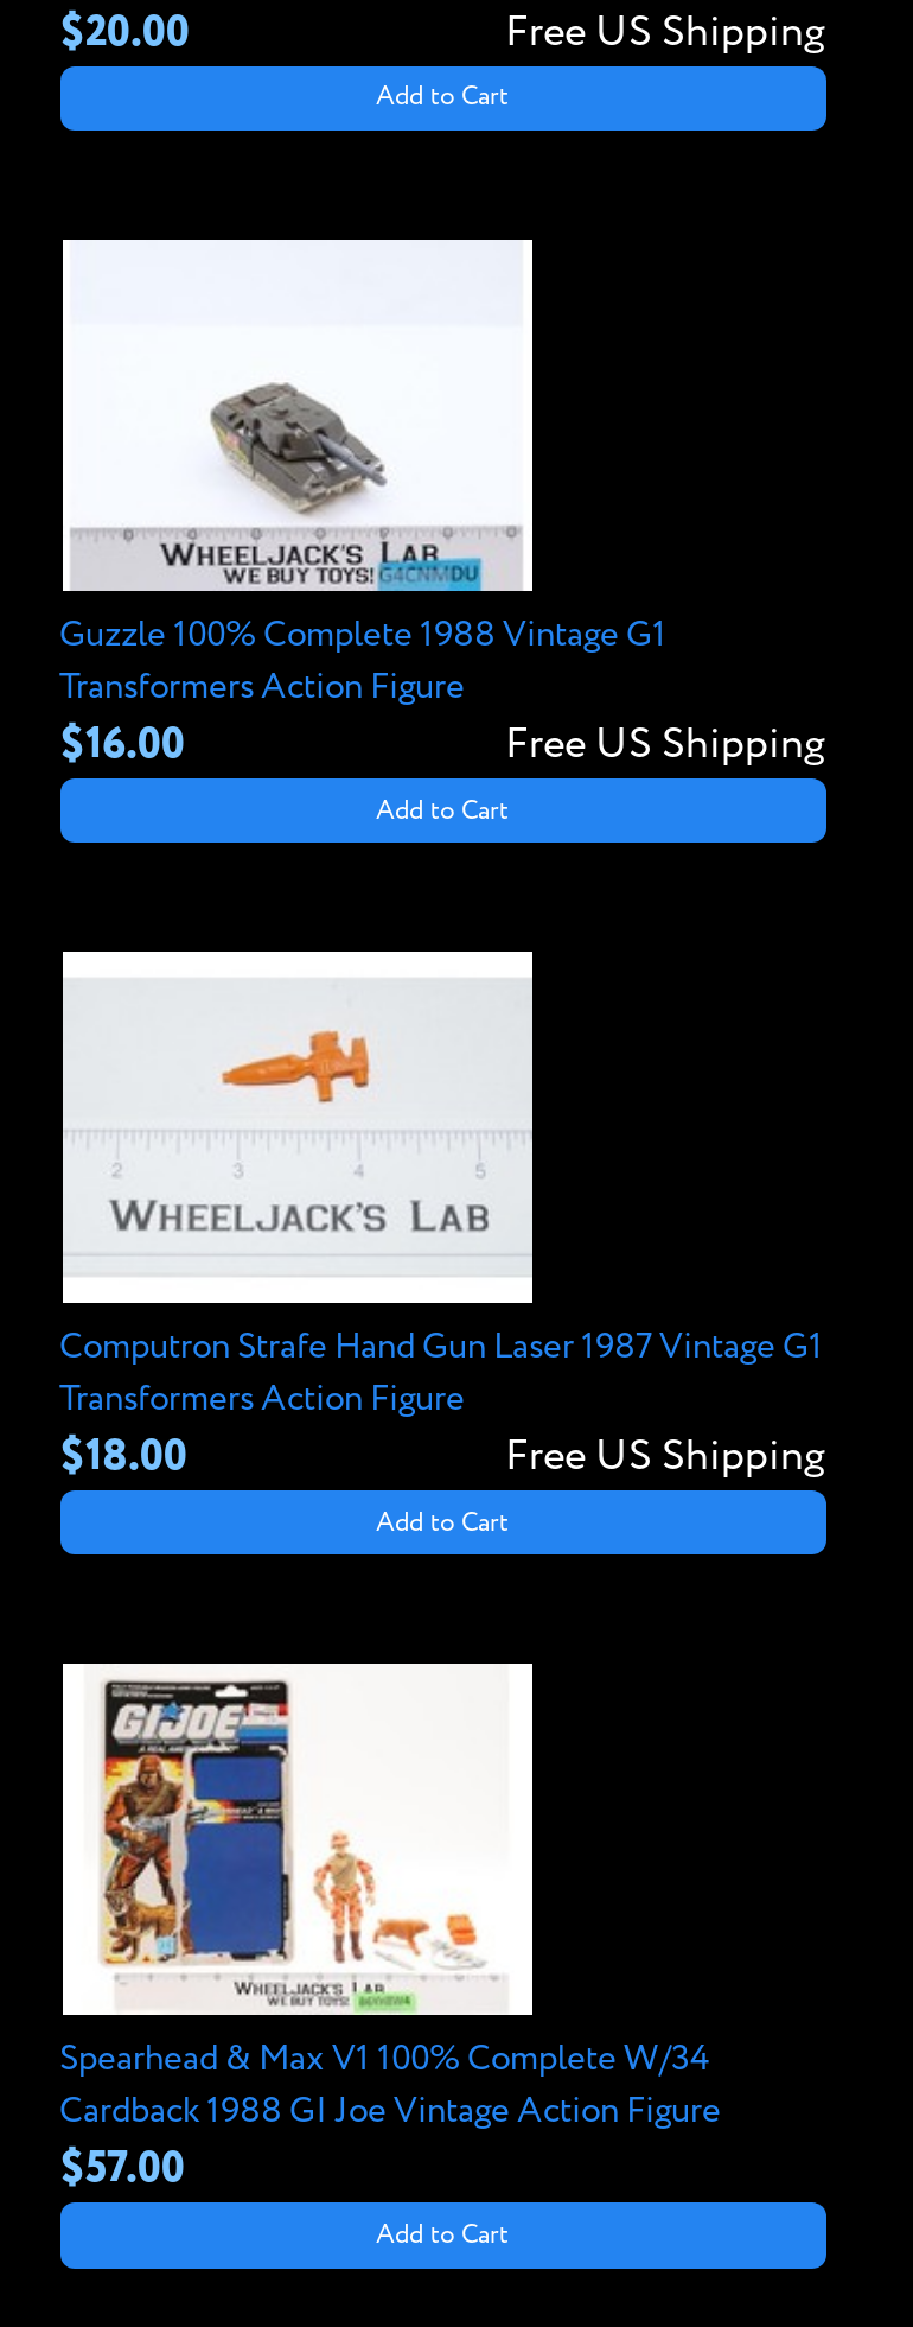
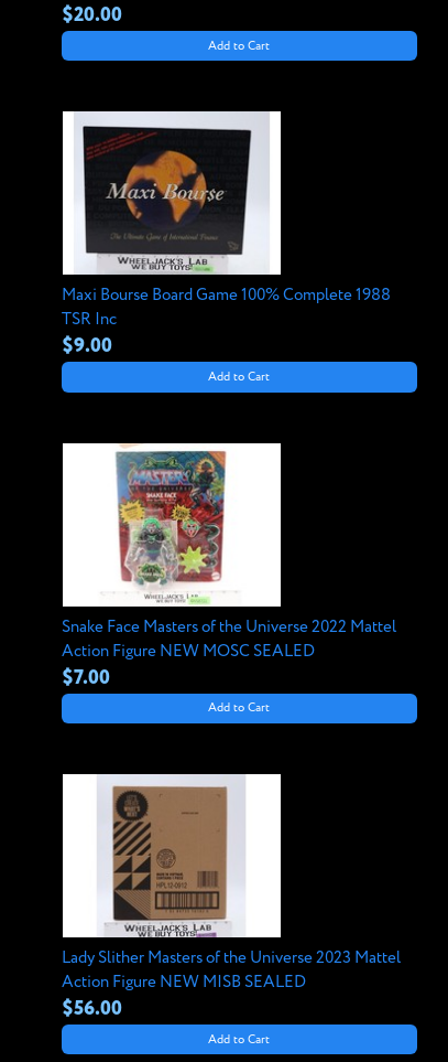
[505,11,825,54] Free US Shipping -> none
[59,269,666,652] [image] | Guzzle 100% Complete 1988 Vintage G1 -> [61,125,390,304] [image] | Maxi Bourse Board Game 100% Complete 1988
[59,669,825,766] Transformers Action Figure | $16.00 | Free US Shipping -> [61,311,116,357] TSR Inc | $9.00
[59,948,823,1365] [image] | Computron Strafe Hand Gun Laser 1987 Vintage G1 -> [61,442,396,635] [image] | Snake Face Masters of the Universe 2022 Mattel
[59,1381,825,1479] Transformers Action Figure | $18.00 | Free US Shipping -> [61,642,314,688] Action Figure NEW MOSC SEALED | $7.00
[59,1660,709,2078] [image] | Spearhead & Max V1 100% Complete W/34 -> [61,773,400,966] [image] | Lady Slither Masters of the Universe 2023 Mattel
[59,2094,721,2191] Cardback 1988 GI Joe Vintage Action Figure | $57.00 -> [61,974,305,1019] Action Figure NEW MISB SEALED | $56.00

